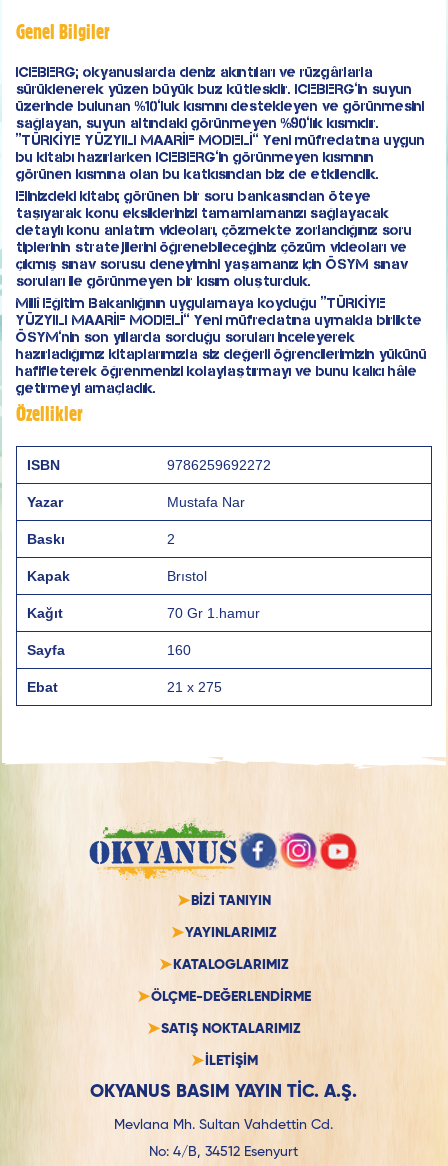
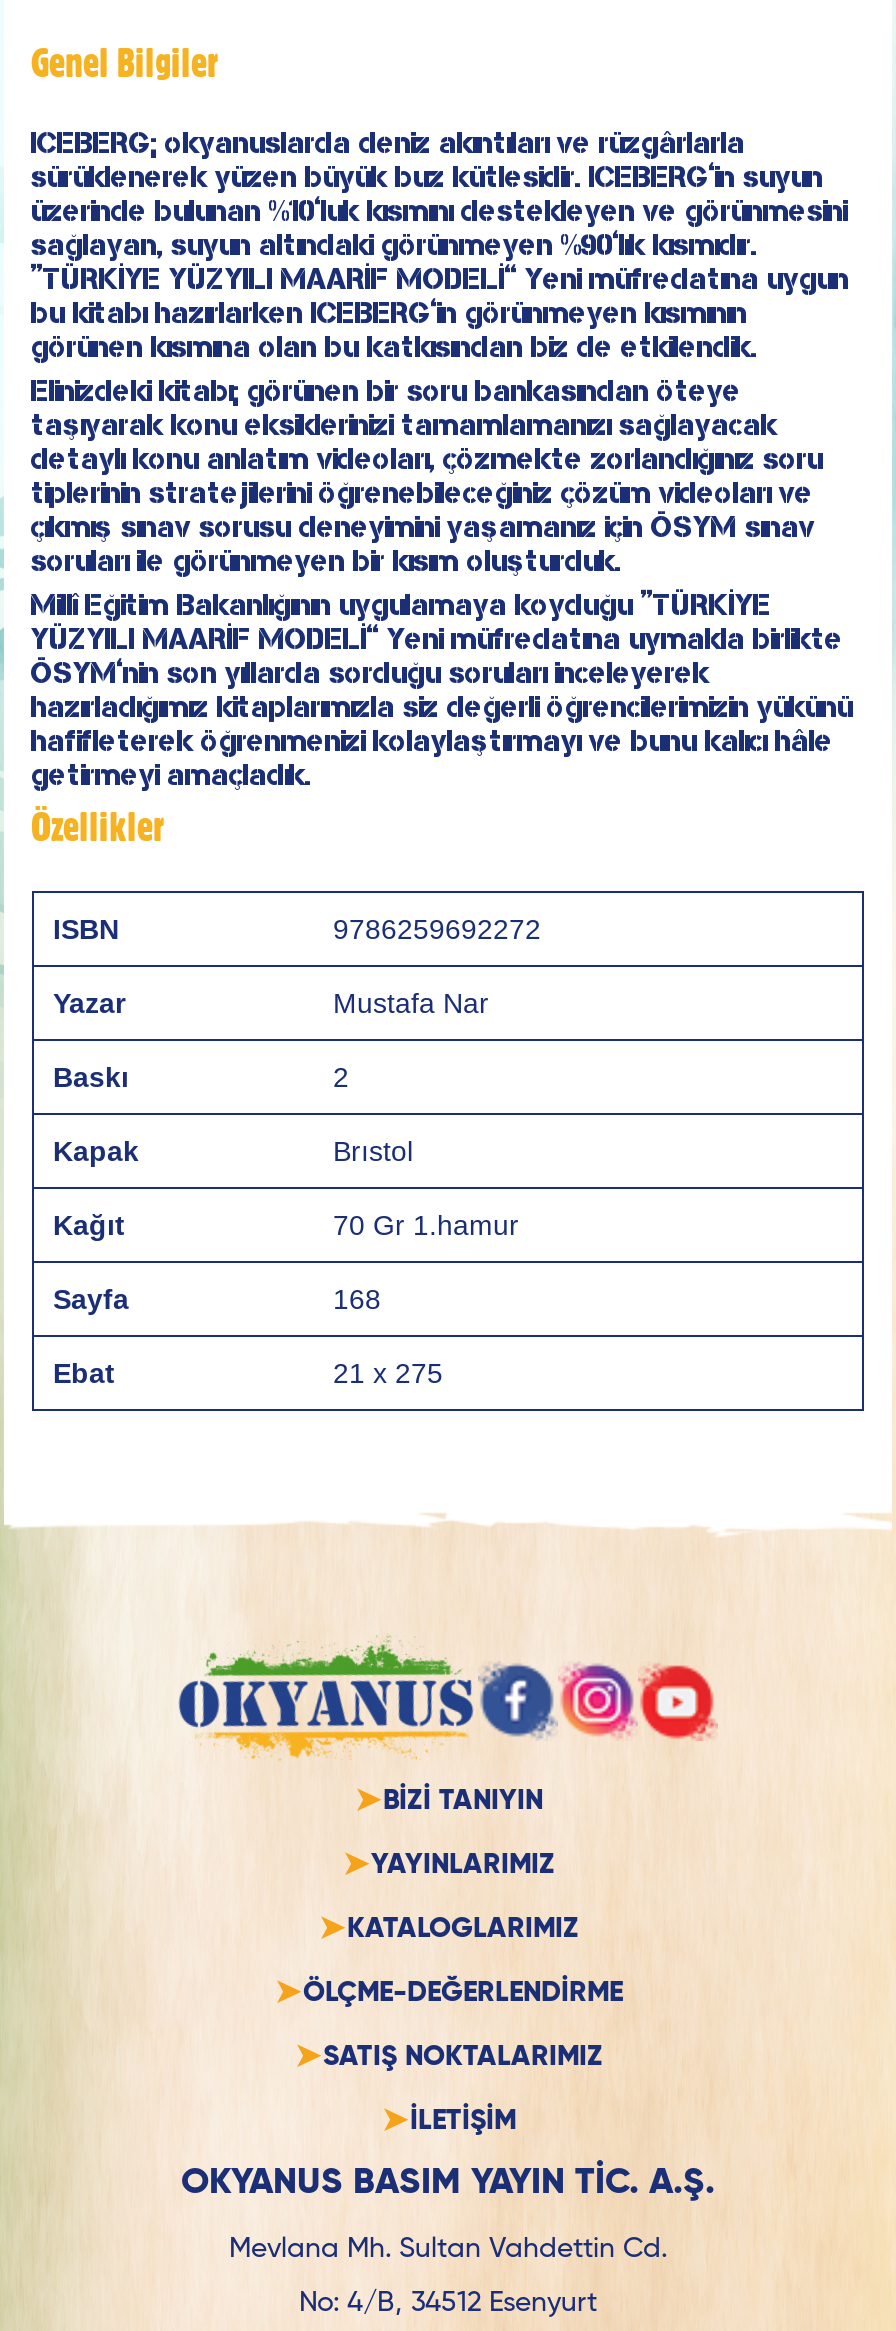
[166,642,190,658] 160 -> [333,1283,381,1315] 168

